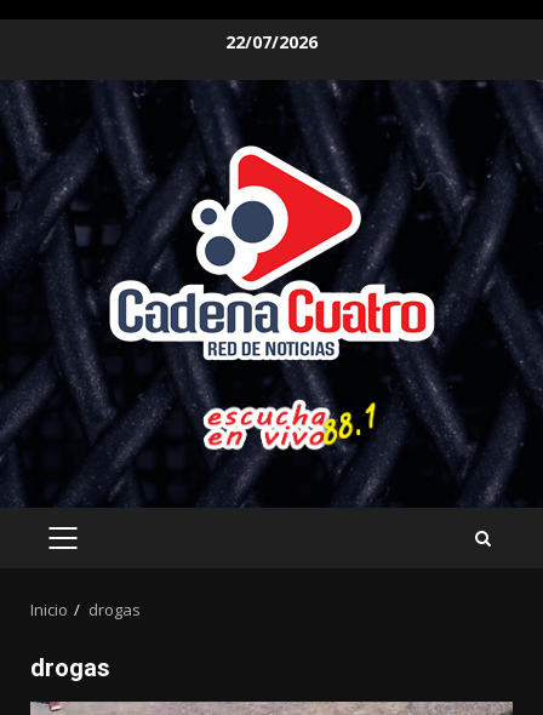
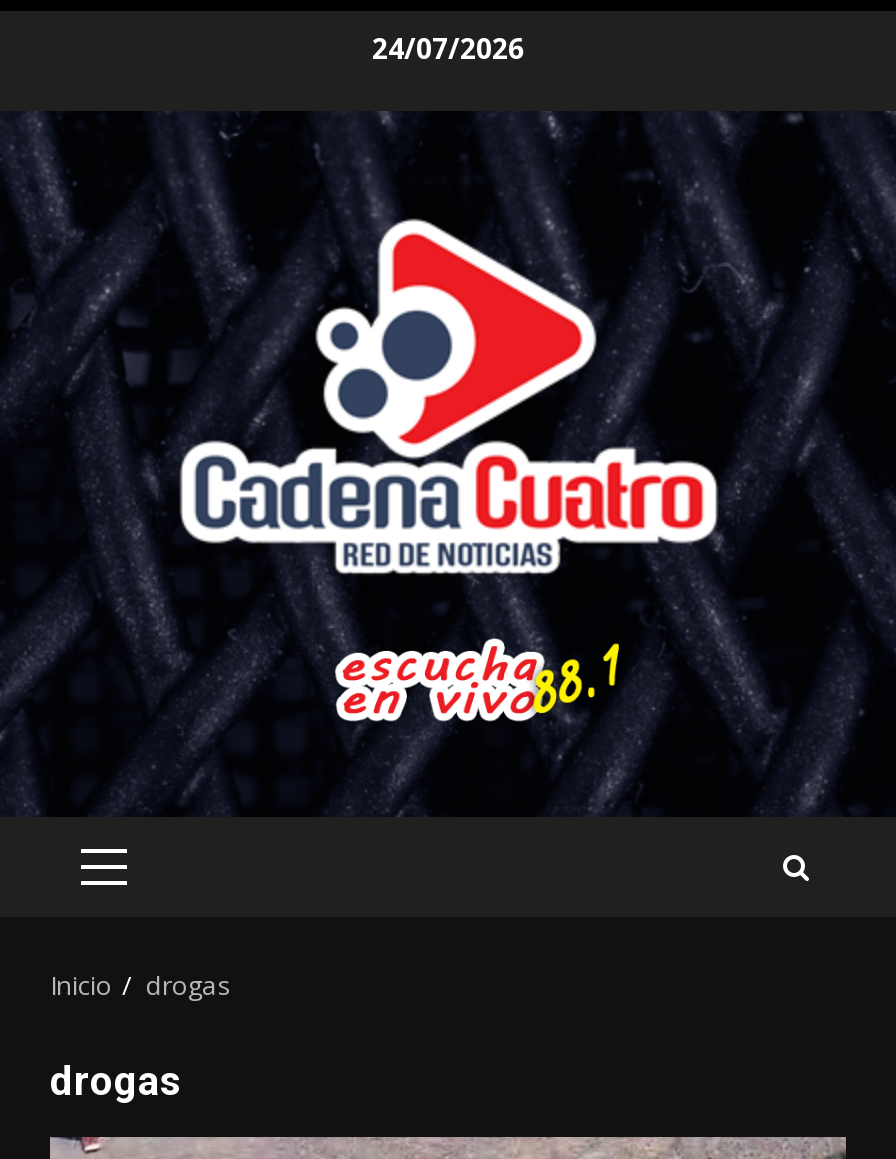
[225,30,318,53] 22/07/2026 -> [372,28,524,66] 24/07/2026

